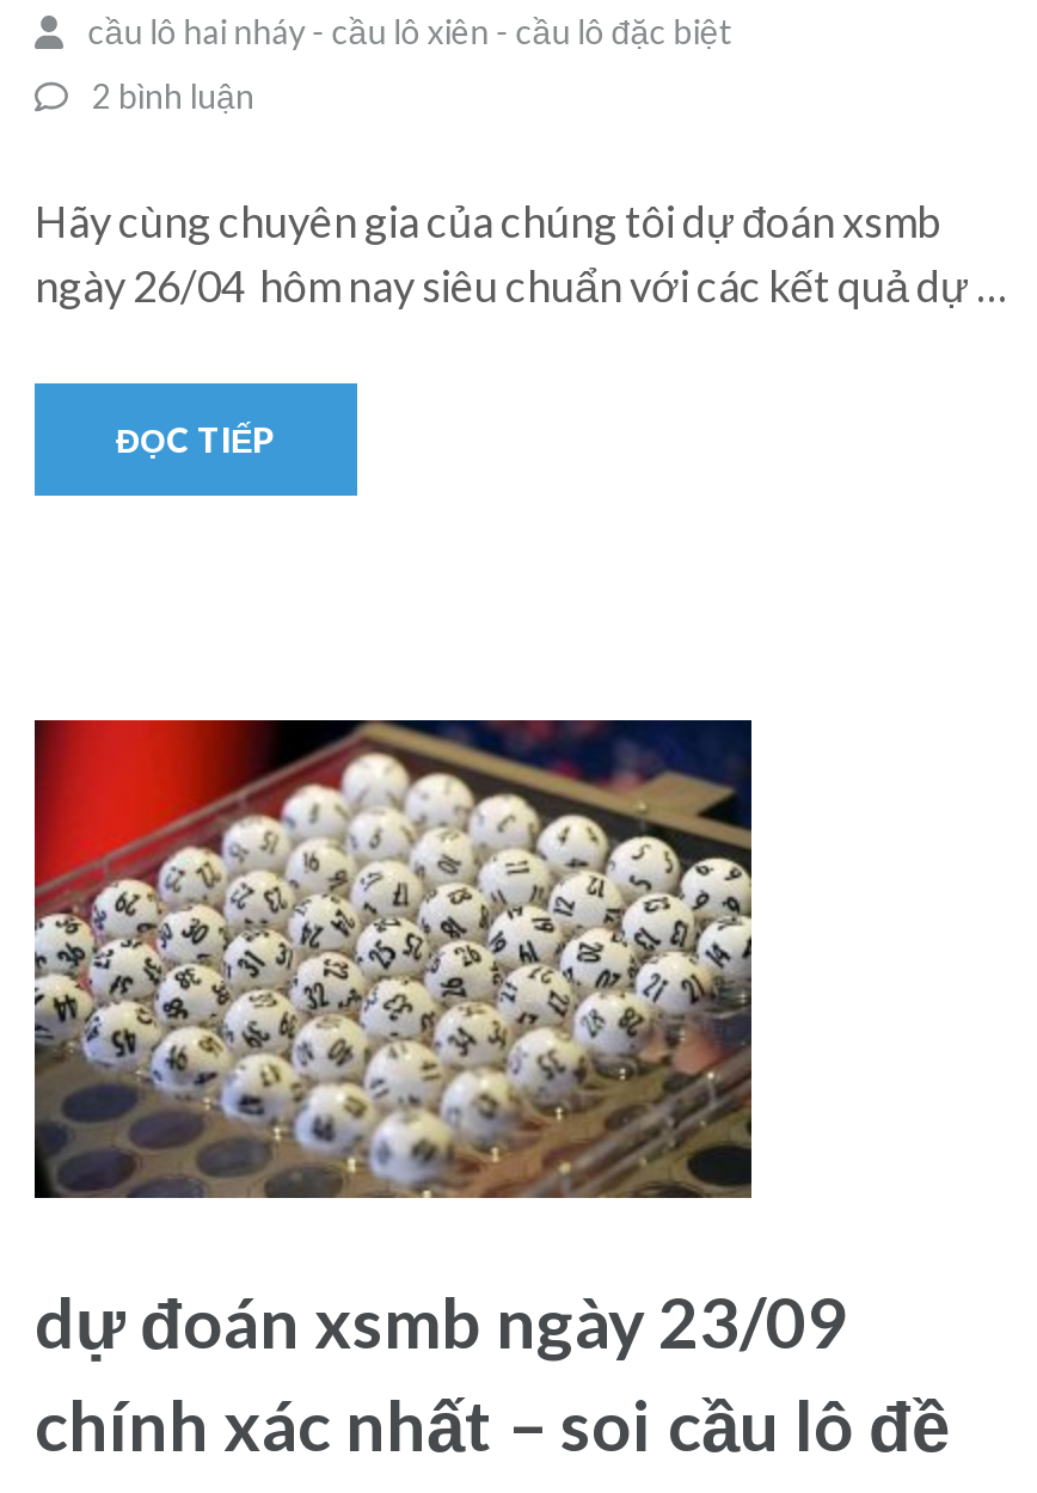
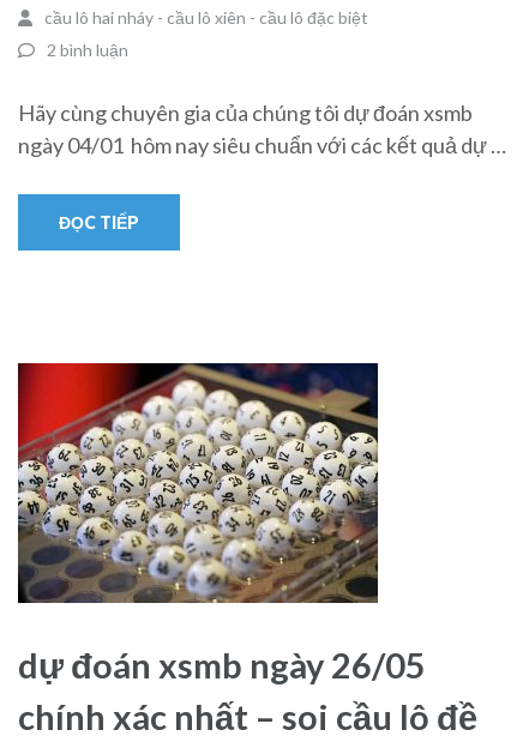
[35,259,1007,312] ngày 26/04 hôm nay siêu chuẩn với các kết quả dự … -> [18,132,506,158] ngày 04/01 hôm nay siêu chuẩn với các kết quả dự …
[35,1279,847,1363] dự đoán xsmb ngày 23/09 -> [18,644,426,686] dự đoán xsmb ngày 26/05

